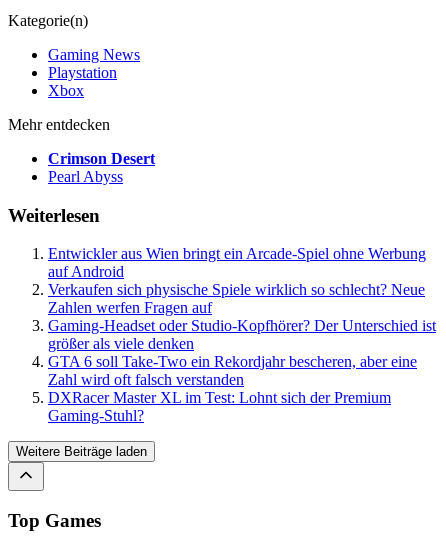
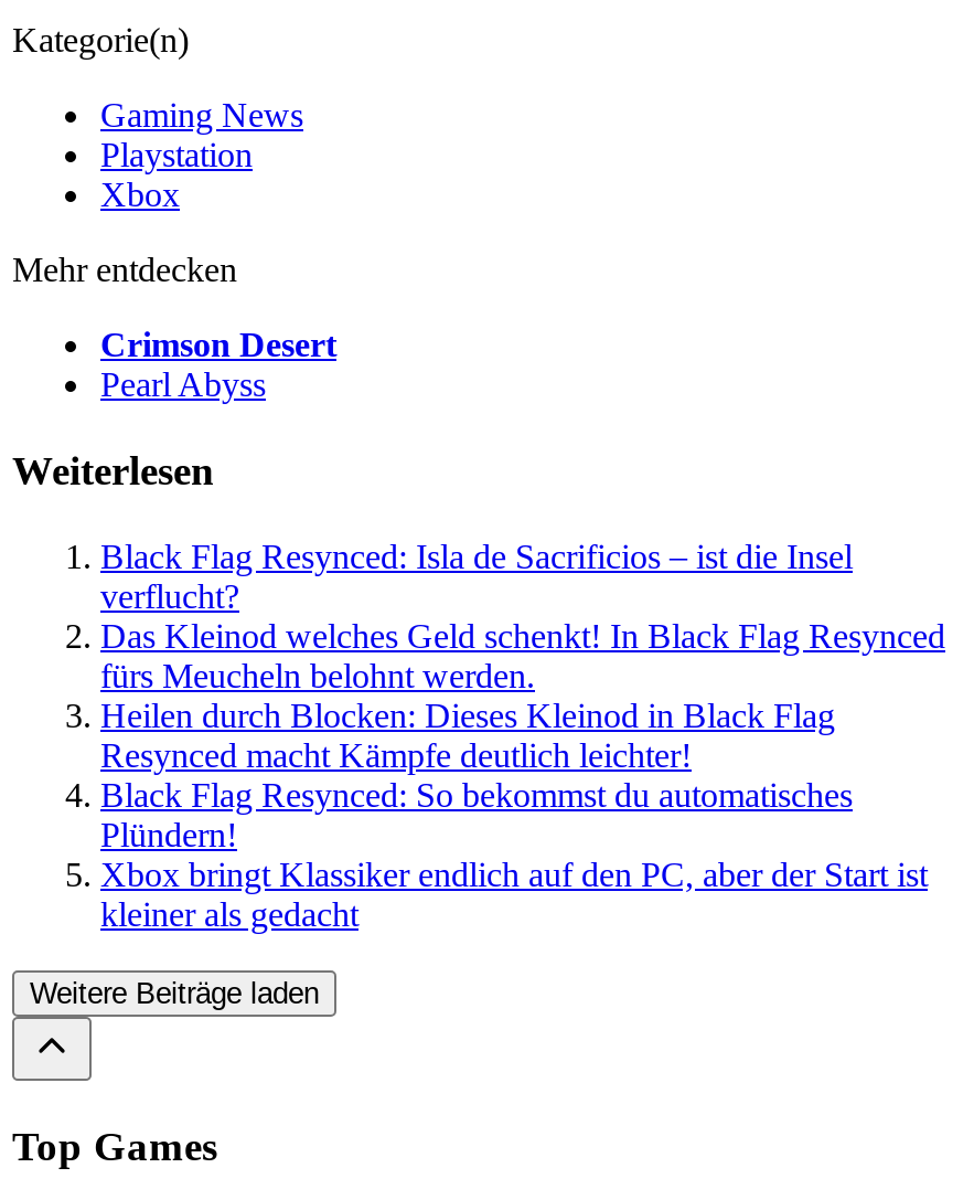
[48,245,436,424] Entwickler aus Wien bringt ein Arcade-Spiel ohne Werbung | auf Android | Verkaufen sich physische Spiele wirklich so schlecht? Neue | Zahlen werfen Fragen auf | Gaming-Headset oder Studio-Kopfhörer? Der Unterschied ist | größer als viele denken | GTA 6 soll Take-Two ein Rekordjahr bescheren, aber eine | Zahl wird oft falsch verstanden | DXRacer Master XL im Test: Lohnt sich der Premium | Gaming-Stuhl? -> [100,537,945,932] Black Flag Resynced: Isla de Sacrificios – ist die Insel | verflucht? | Das Kleinod welches Geld schenkt! In Black Flag Resynced | fürs Meucheln belohnt werden. | Heilen durch Blocken: Dieses Kleinod in Black Flag | Resynced macht Kämpfe deutlich leichter! | Black Flag Resynced: So bekommst du automatisches | Plündern! | Xbox bringt Klassiker endlich auf den PC, aber der Start ist | kleiner als gedacht

